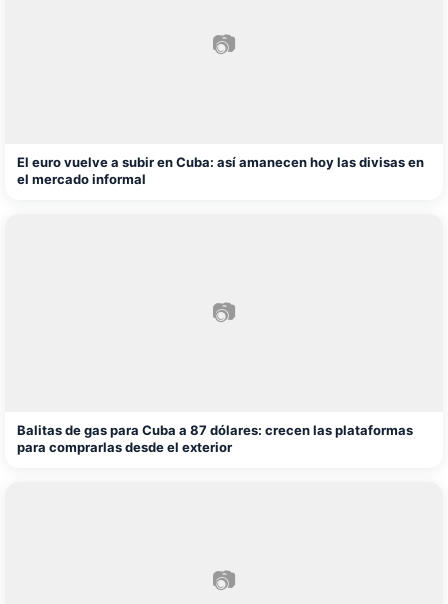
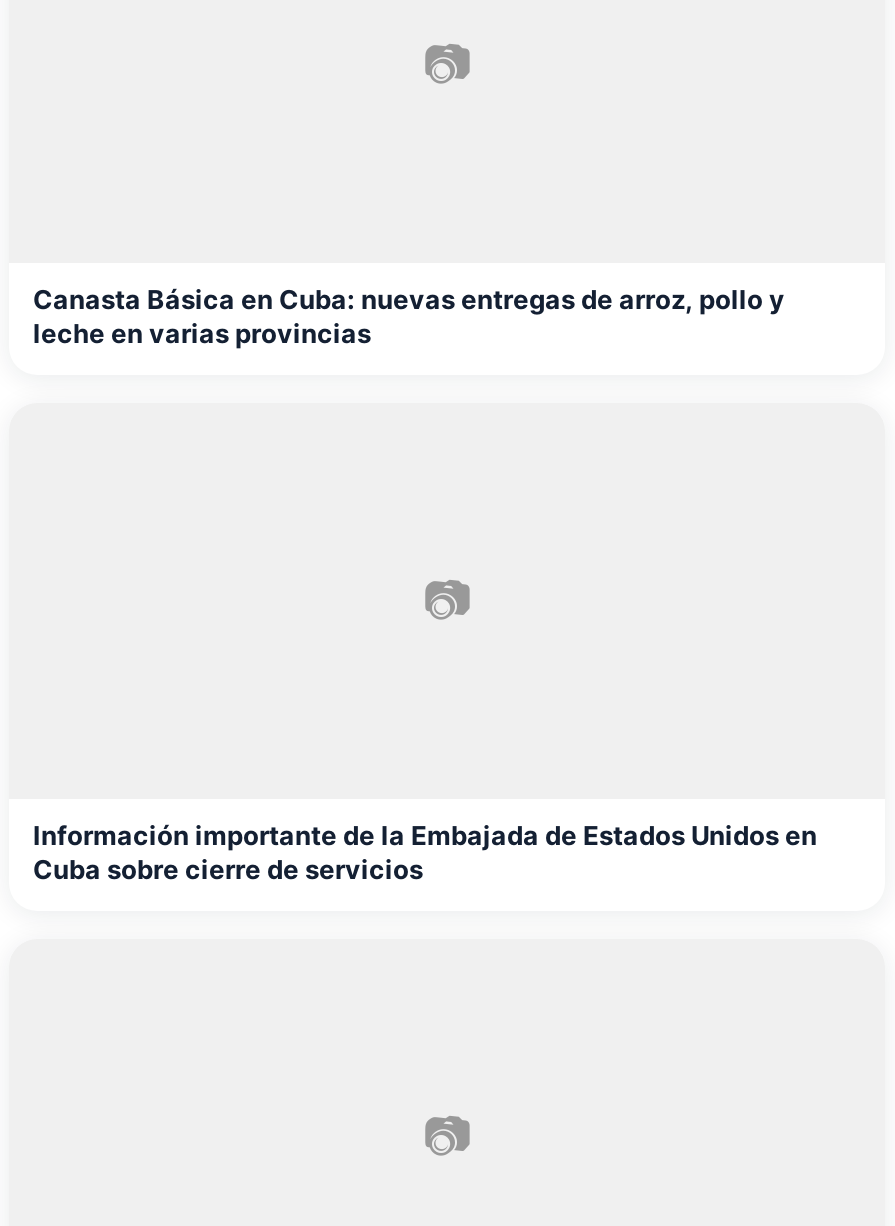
[17,154,424,187] El euro vuelve a subir en Cuba: así amanecen hoy las divisas en | el mercado informal -> [33,283,785,349] Canasta Básica en Cuba: nuevas entregas de arroz, pollo y | leche en varias provincias
[17,422,413,455] Balitas de gas para Cuba a 87 dólares: crecen las plataformas | para comprarlas desde el exterior -> [33,819,817,885] Información importante de la Embajada de Estados Unidos en | Cuba sobre cierre de servicios

